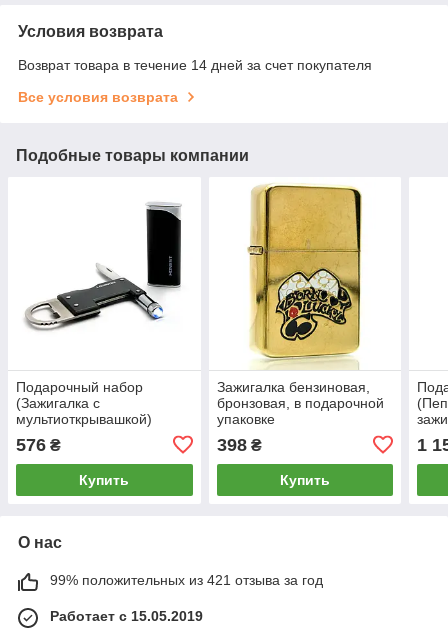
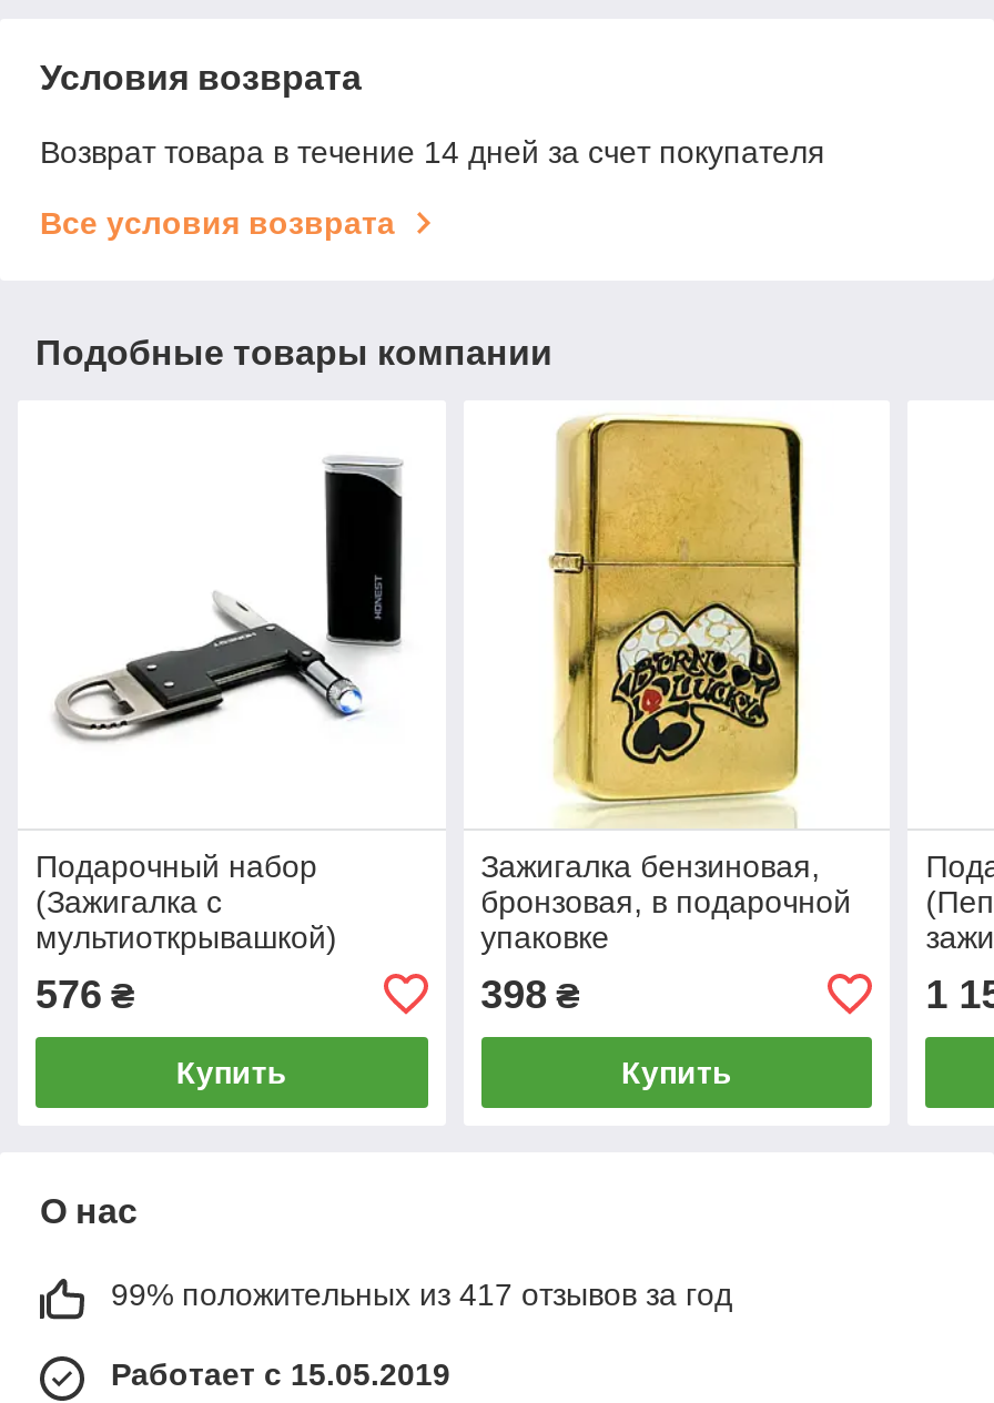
[50,572,323,588] 99% положительных из 421 отзыва за год -> [111,1276,732,1312] 99% положительных из 417 отзывов за год

